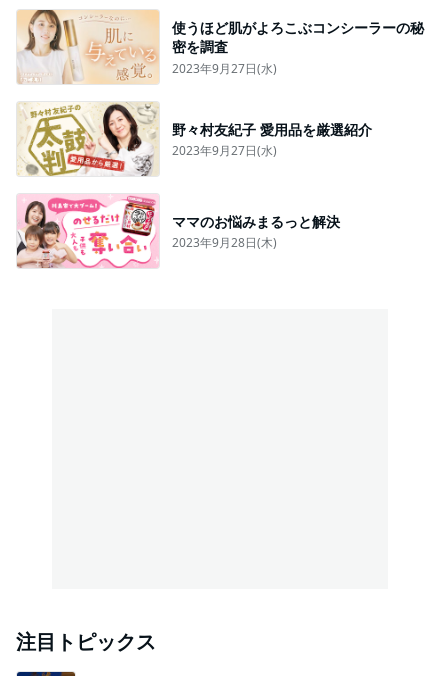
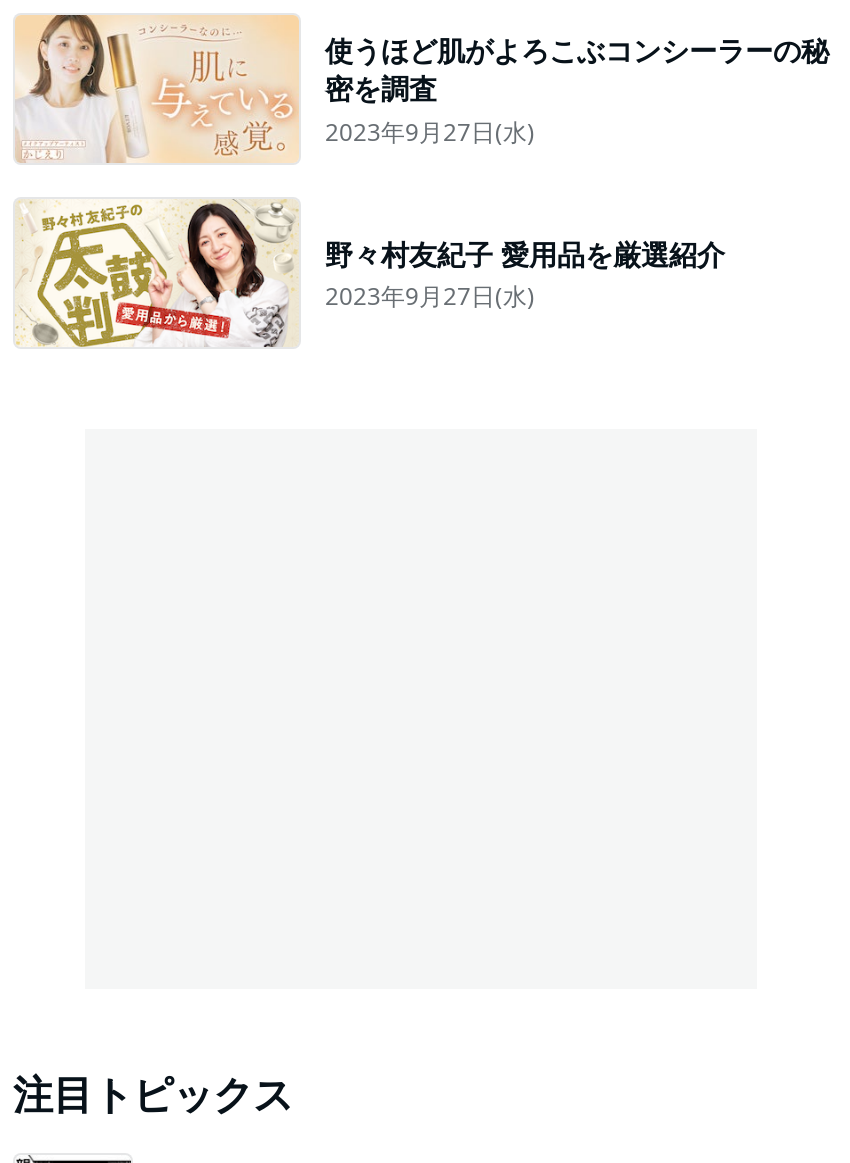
[16,194,340,269] [image] | ママのお悩みまるっと解決 | 2023年9月28日(木) -> none

